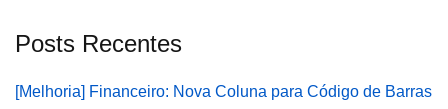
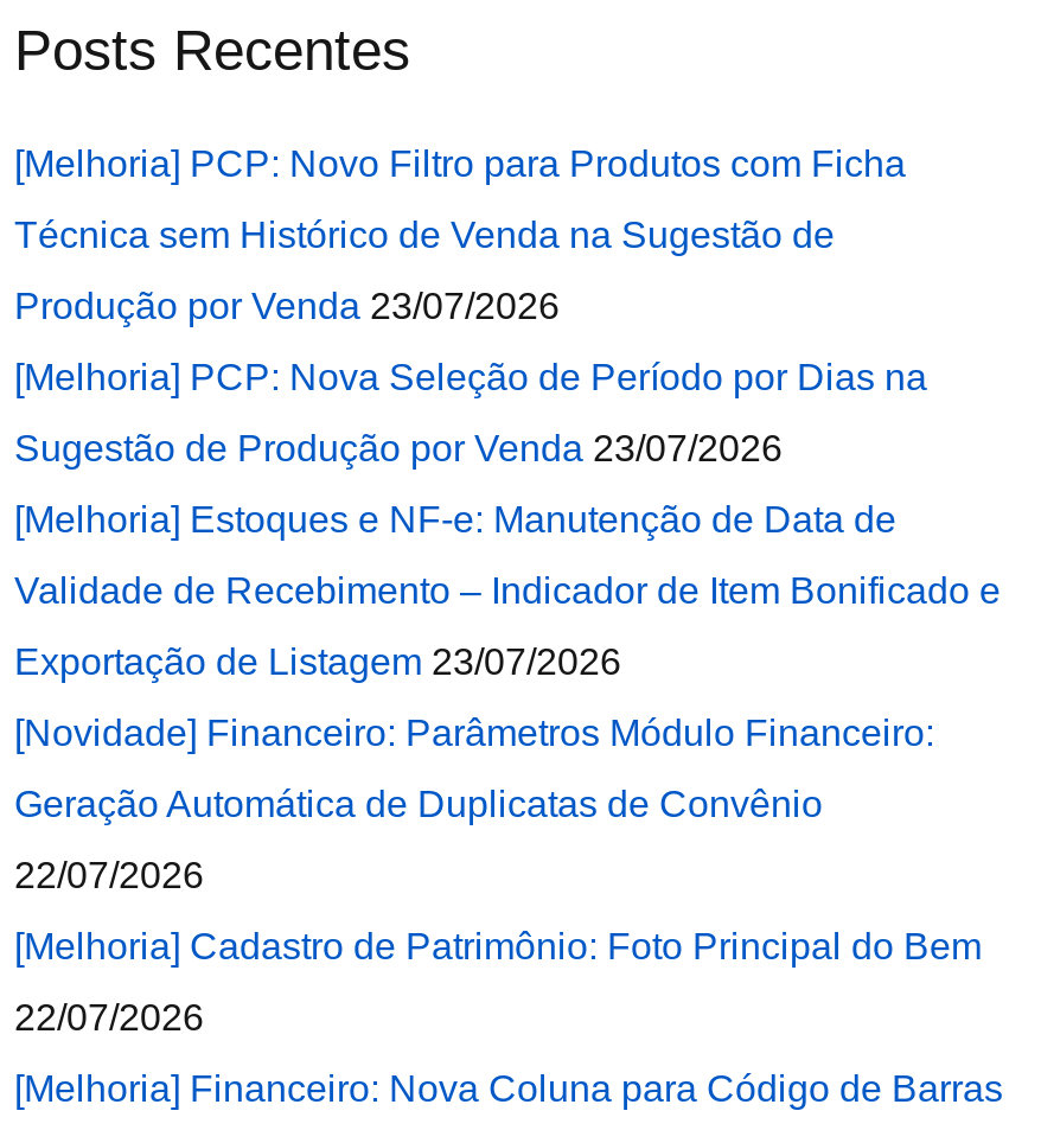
none -> [14,143,1001,1038] [Melhoria] PCP: Novo Filtro para Produtos com Ficha | Técnica sem Histórico de Venda na Sugestão de | Produção por Venda 23/07/2026 | [Melhoria] PCP: Nova Seleção de Período por Dias na | Sugestão de Produção por Venda 23/07/2026 | [Melhoria] Estoques e NF-e: Manutenção de Data de | Validade de Recebimento – Indicador de Item Bonificado e | Exportação de Listagem 23/07/2026 | [Novidade] Financeiro: Parâmetros Módulo Financeiro: | Geração Automática de Duplicatas de Convênio | 22/07/2026 | [Melhoria] Cadastro de Patrimônio: Foto Principal do Bem | 22/07/2026

